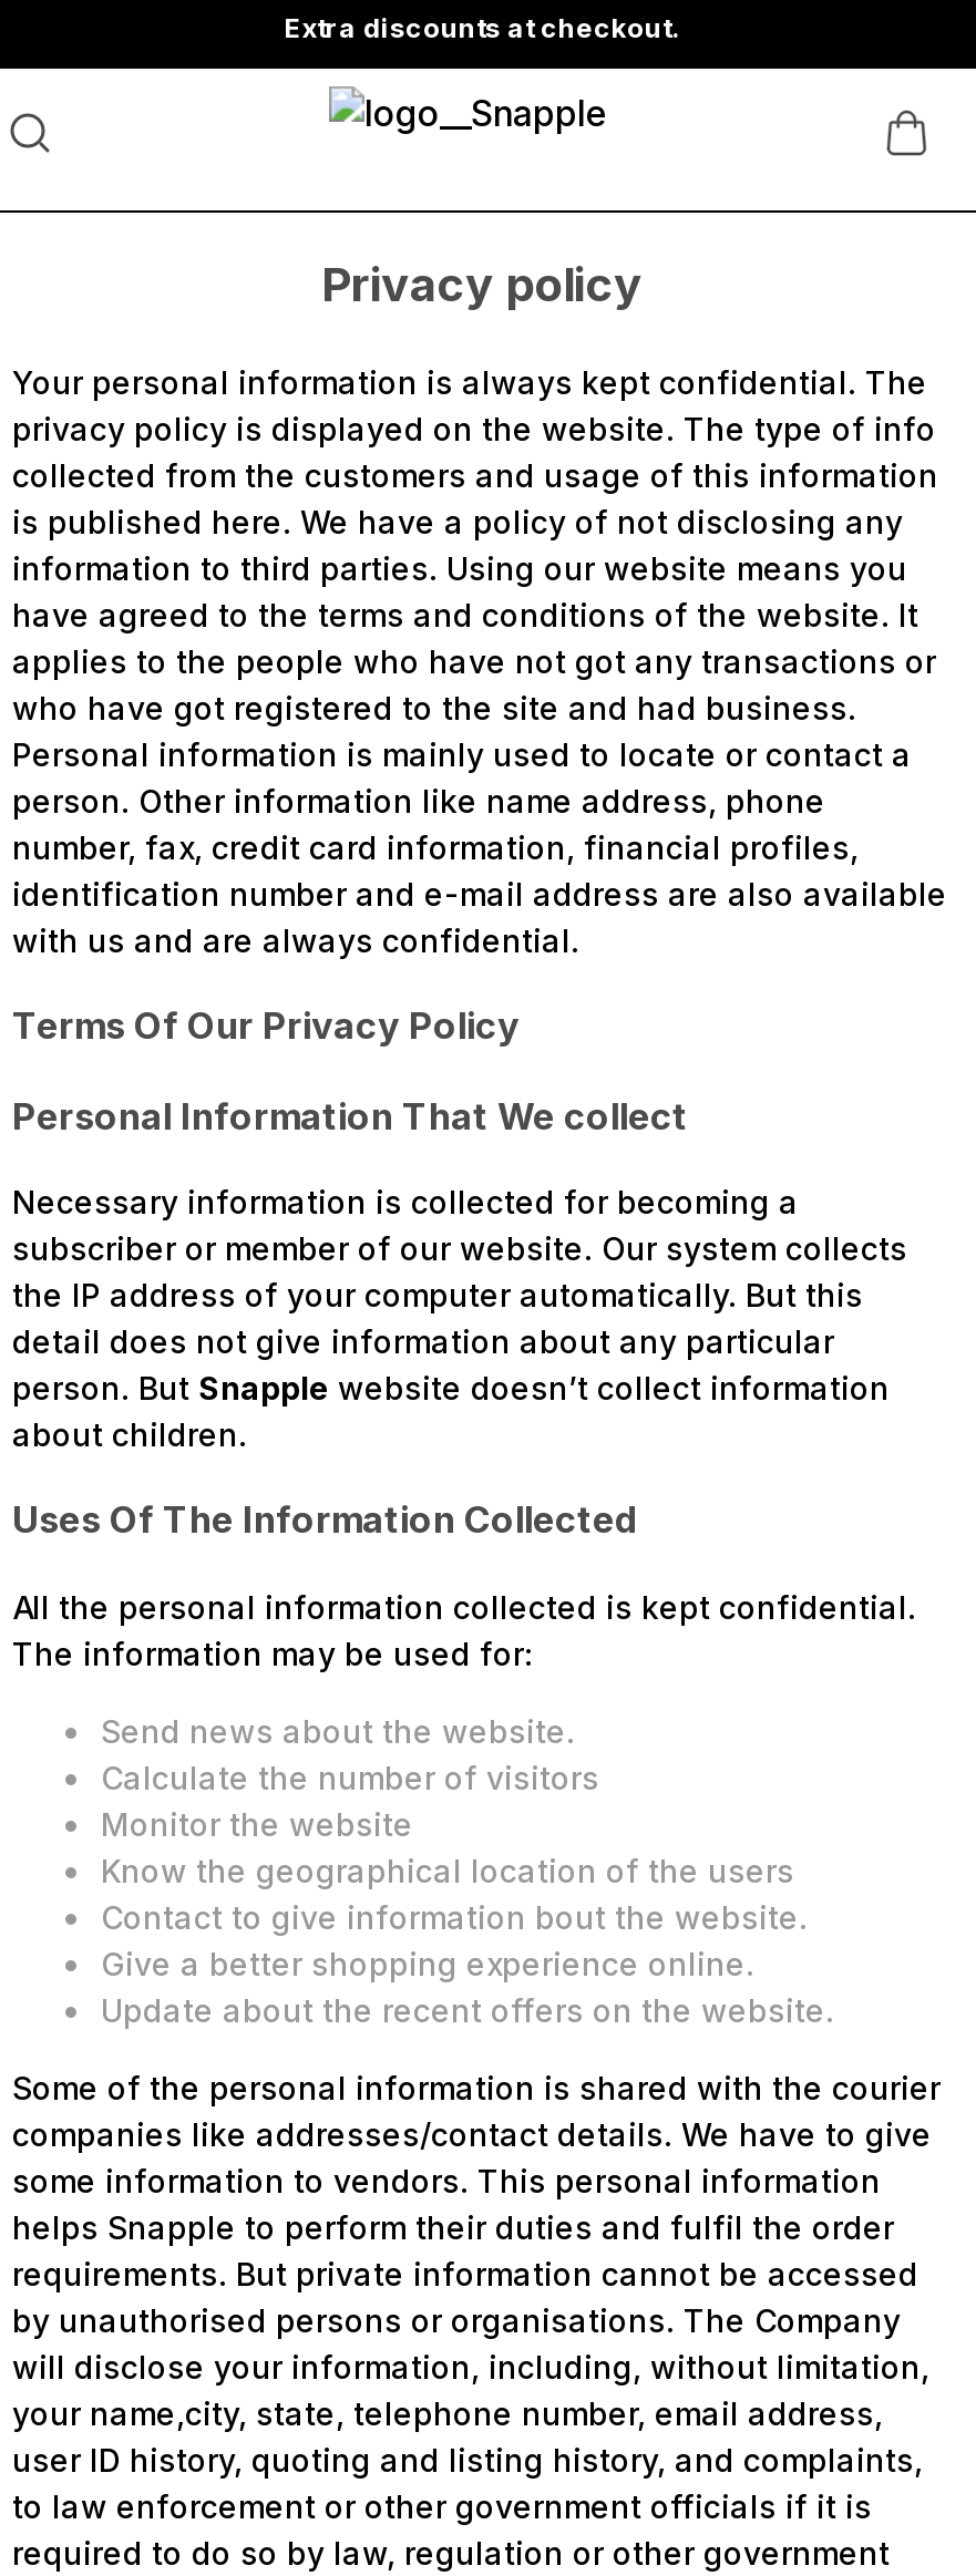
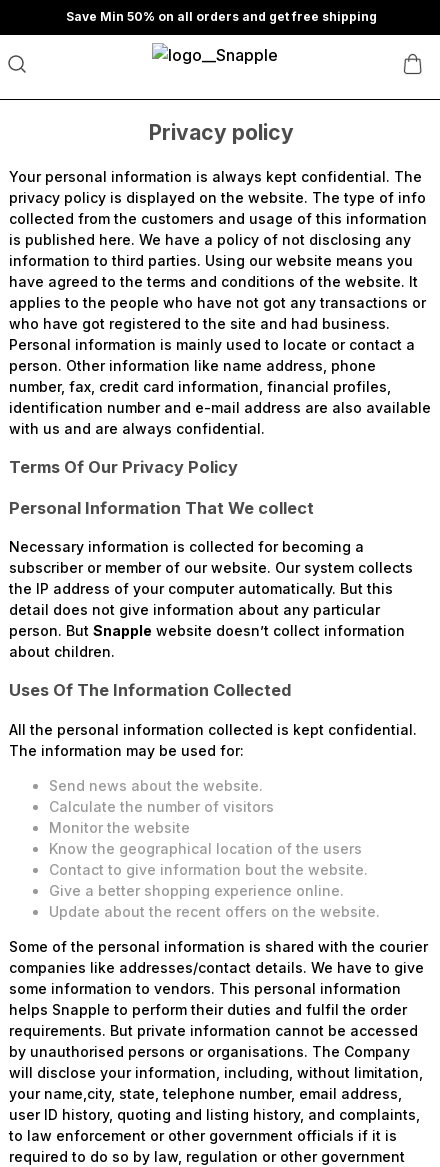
[284,11,680,44] Extra discounts at checkout. -> [65,9,376,24] Save Min 50% on all orders and get free shipping

